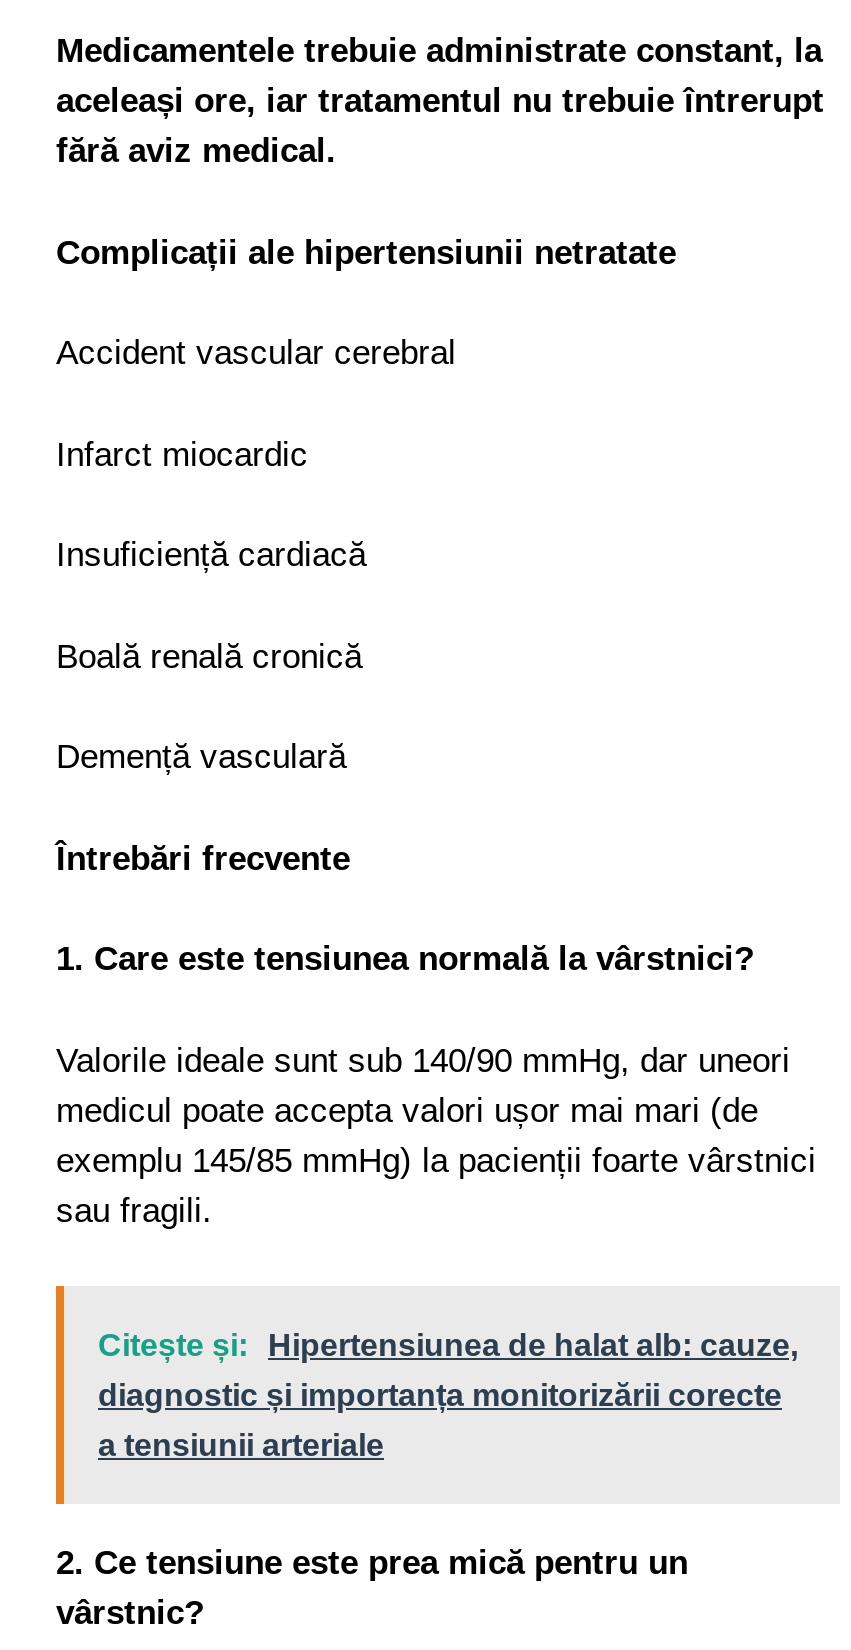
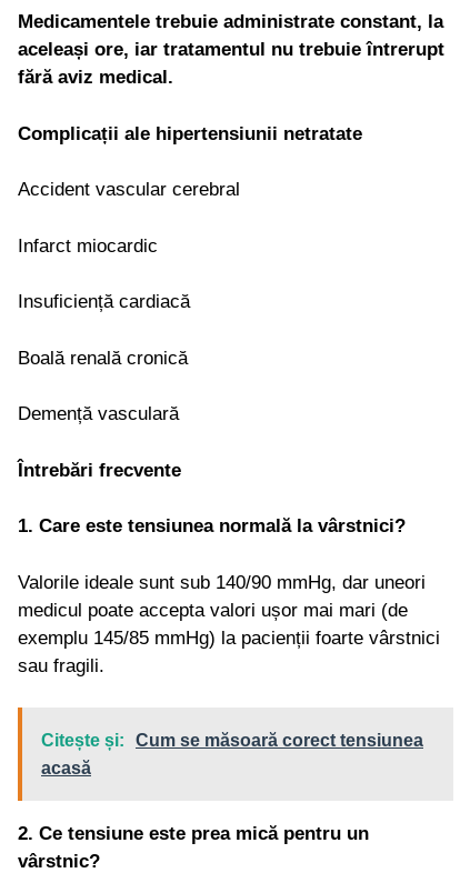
[98,1328,798,1462] Citește și: Hipertensiunea de halat alb: cauze, | diagnostic și importanța monitorizării corecte | a tensiunii arteriale -> [41,731,423,777] Citește și: Cum se măsoară corect tensiunea | acasă

